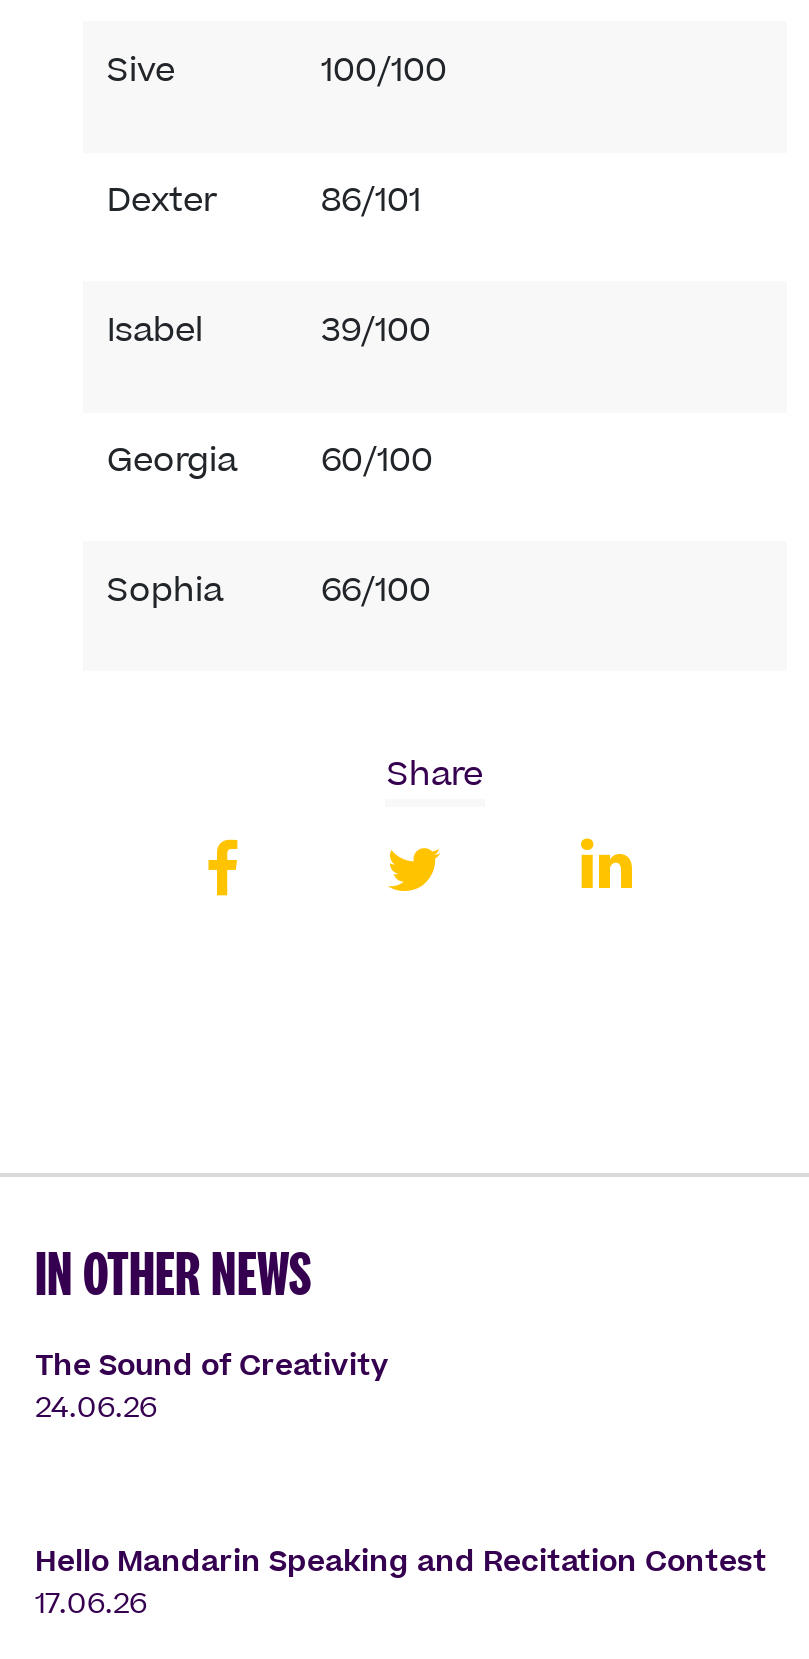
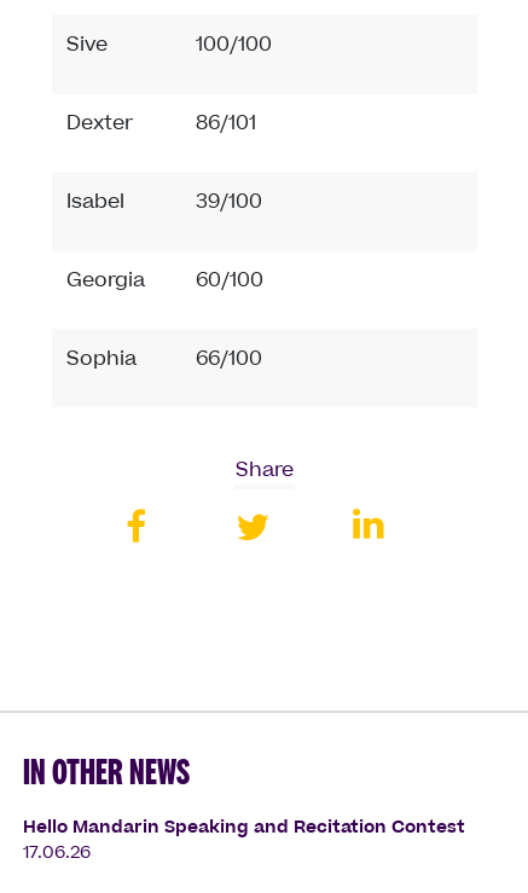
[35,1346,389,1430] The Sound of Creativity | 24.06.26 -> none

